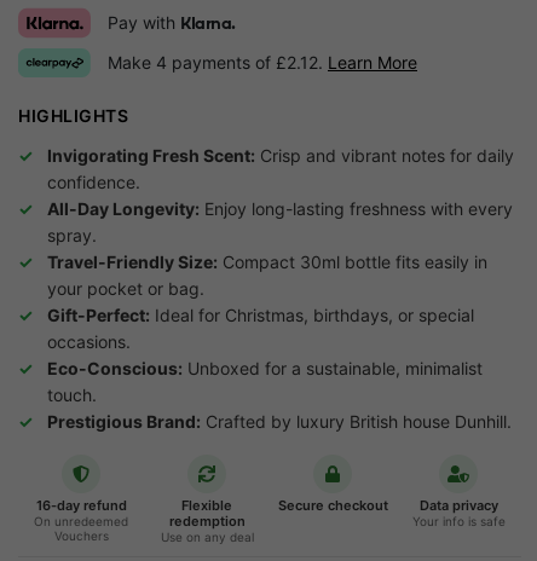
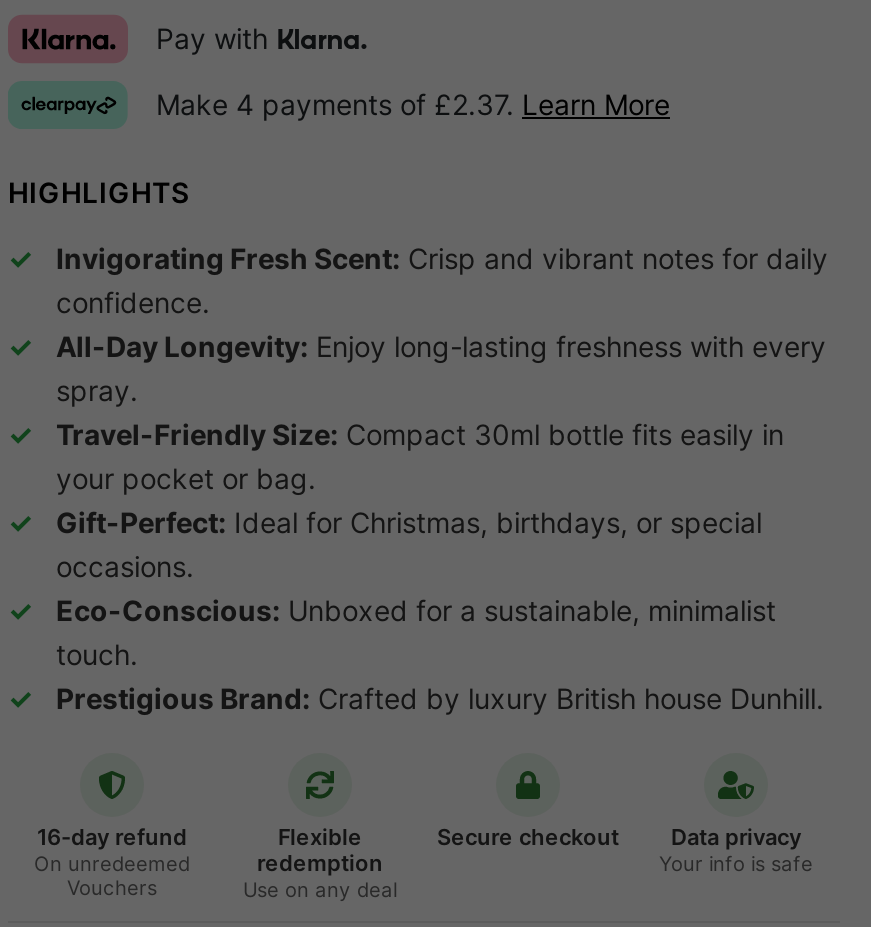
[108,52,417,73] Make 4 payments of £2.12. Learn More -> [156,87,670,121] Make 4 payments of £2.37. Learn More

